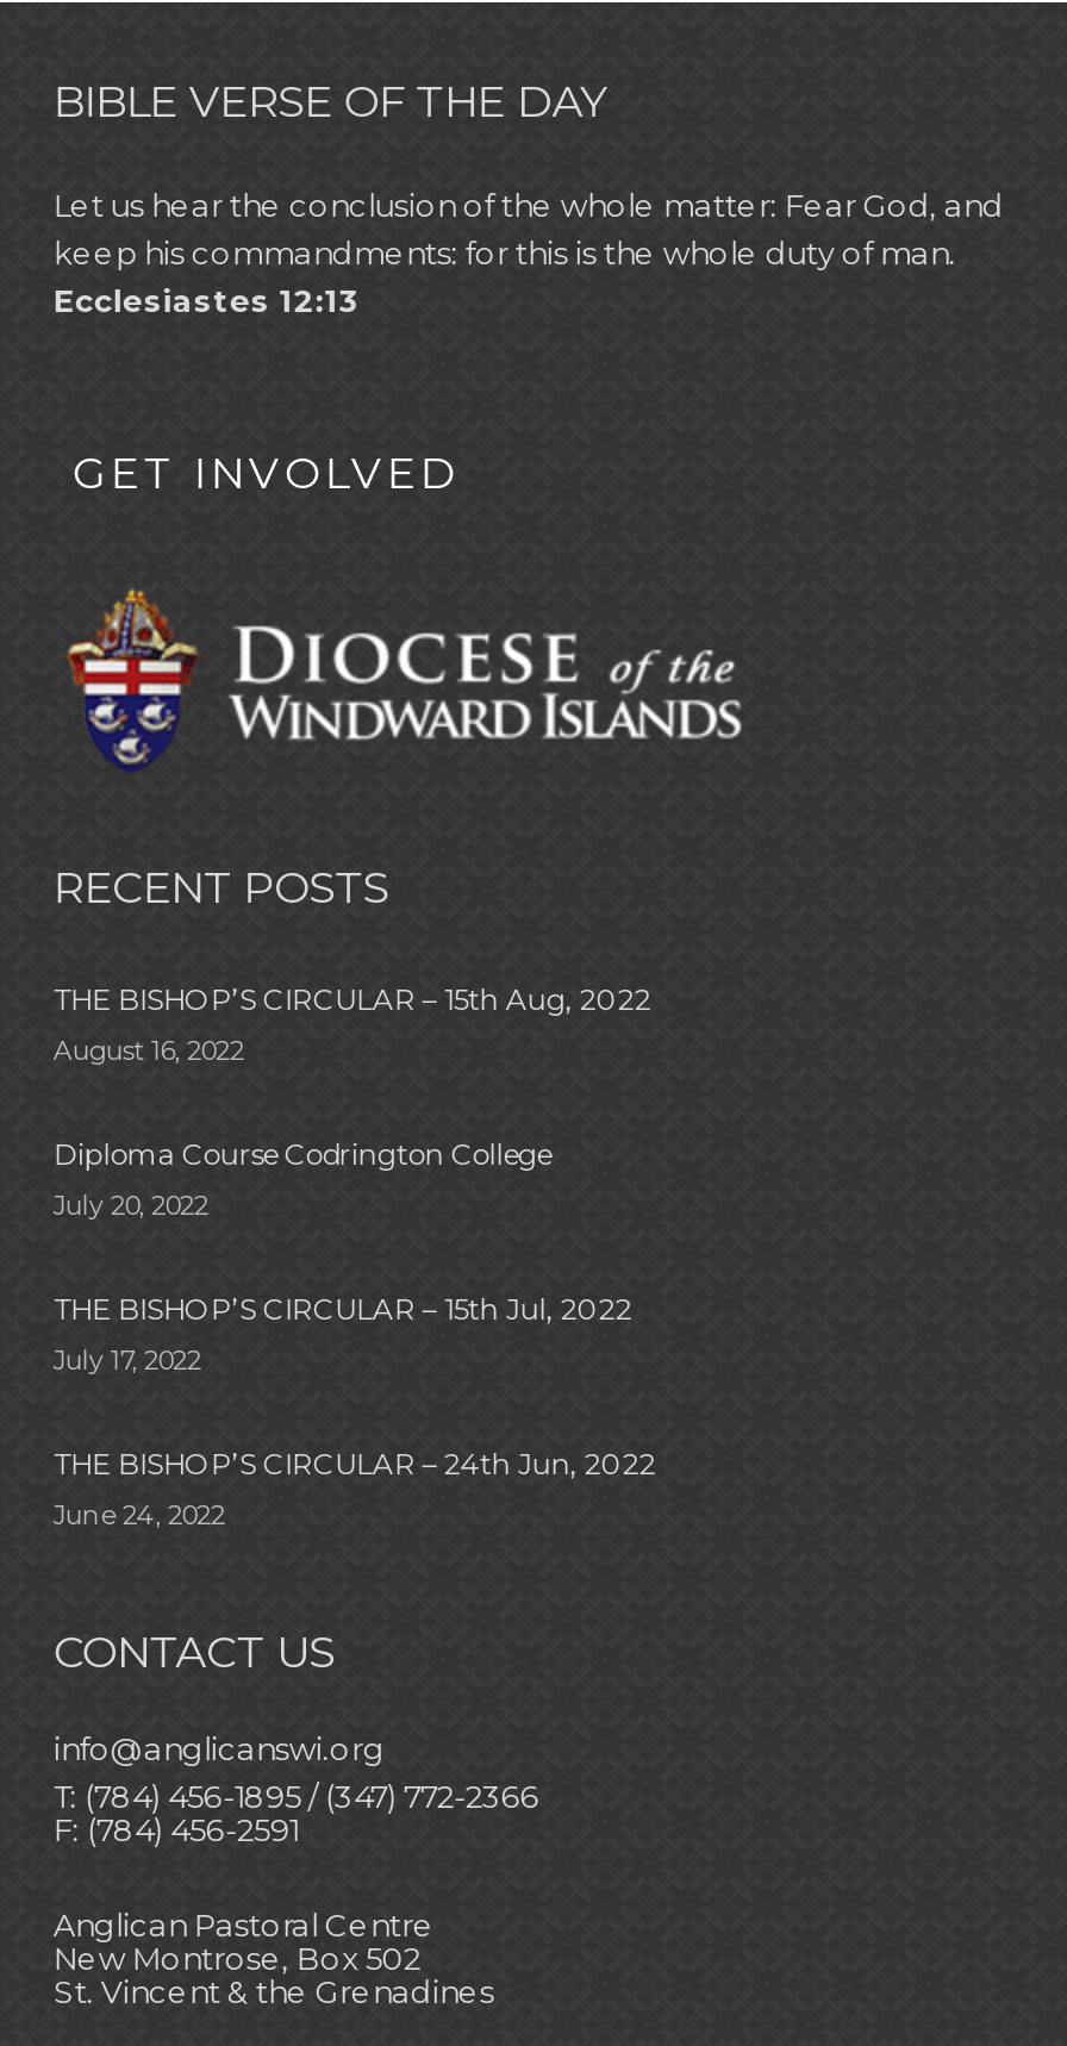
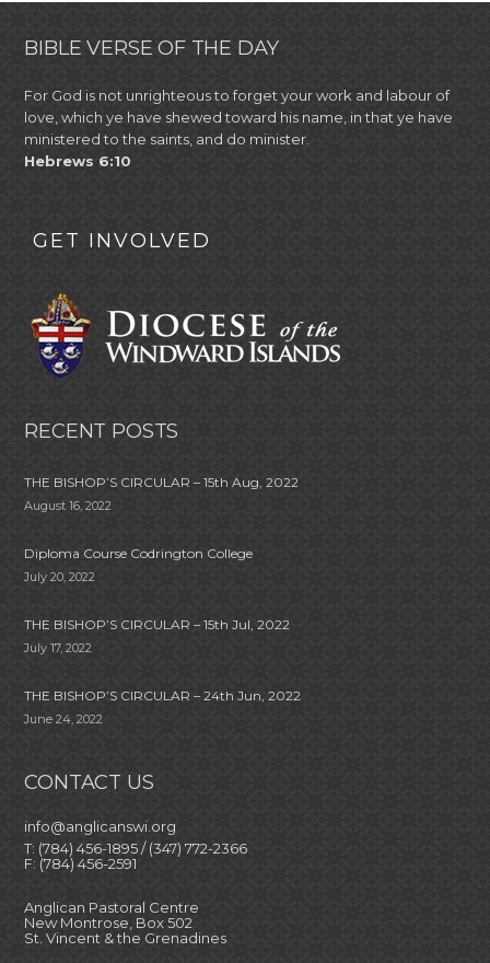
[53,185,1004,318] Let us hear the conclusion of the whole matter: Fear God, and | keep his commandments: for this is the whole duty of man. | Ecclesiastes 12:13 -> [24,86,453,169] For God is not unrighteous to forget your work and labour of | love, which ye have shewed toward his name, in that ye have | ministered to the saints, and do minister. | Hebrews 6:10

